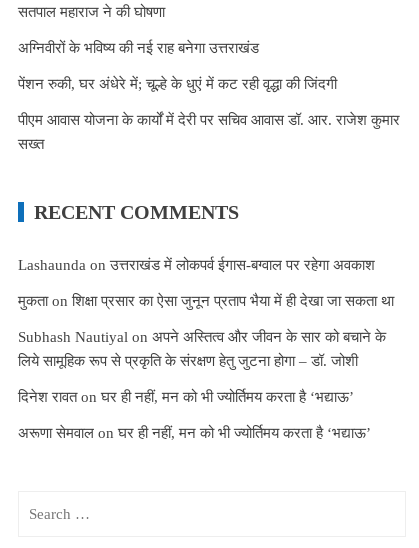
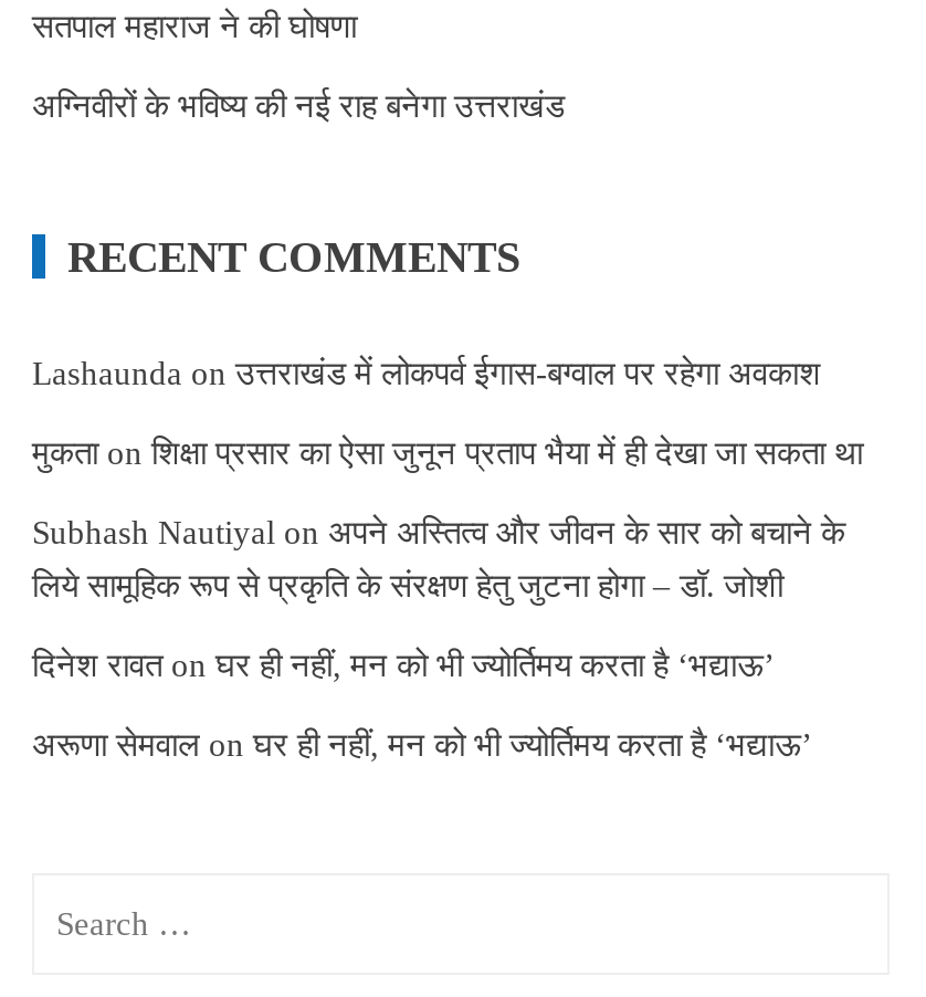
[18,76,400,152] पेंशन रुकी, घर अंधेरे में; चूल्हे के धुएं में कट रही वृद्धा की जिंदगी | पीएम आवास योजना के कार्यों में देरी पर सचिव आवास डॉ. आर. राजेश कुमार | सख्त -> none

